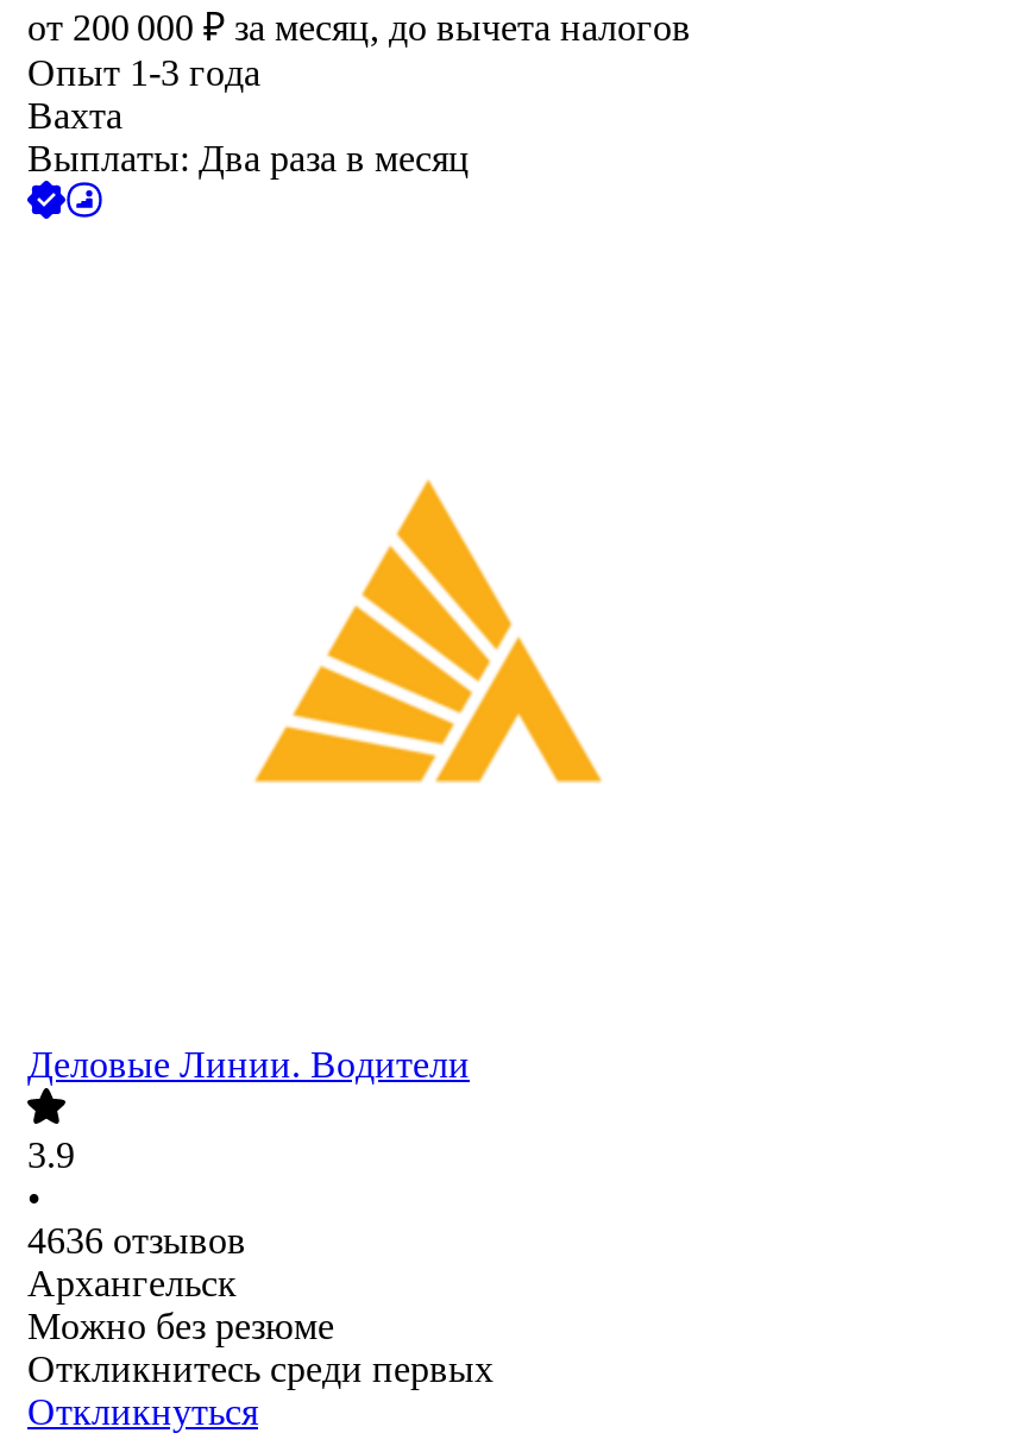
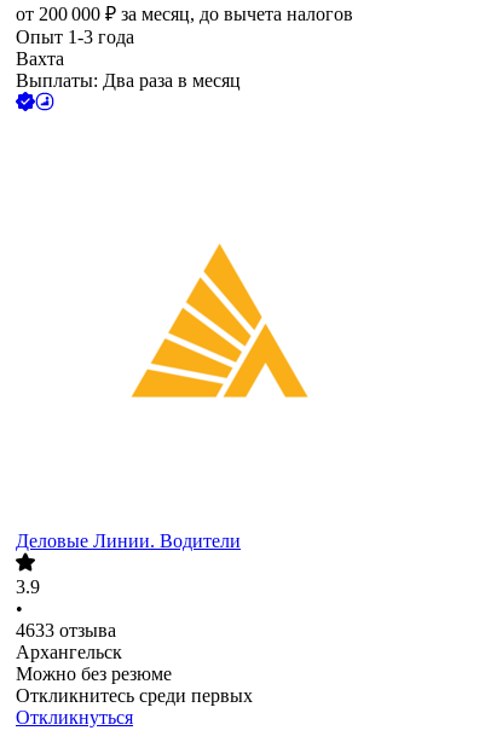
[27,1221,246,1261] 4636 отзывов -> [16,620,116,641] 4633 отзыва

